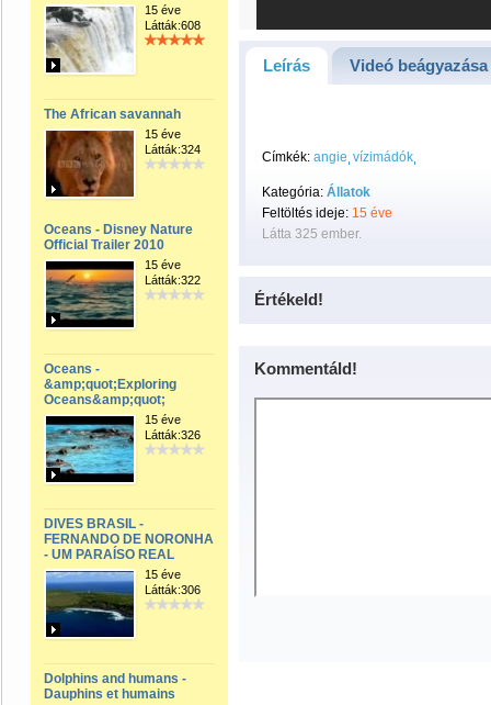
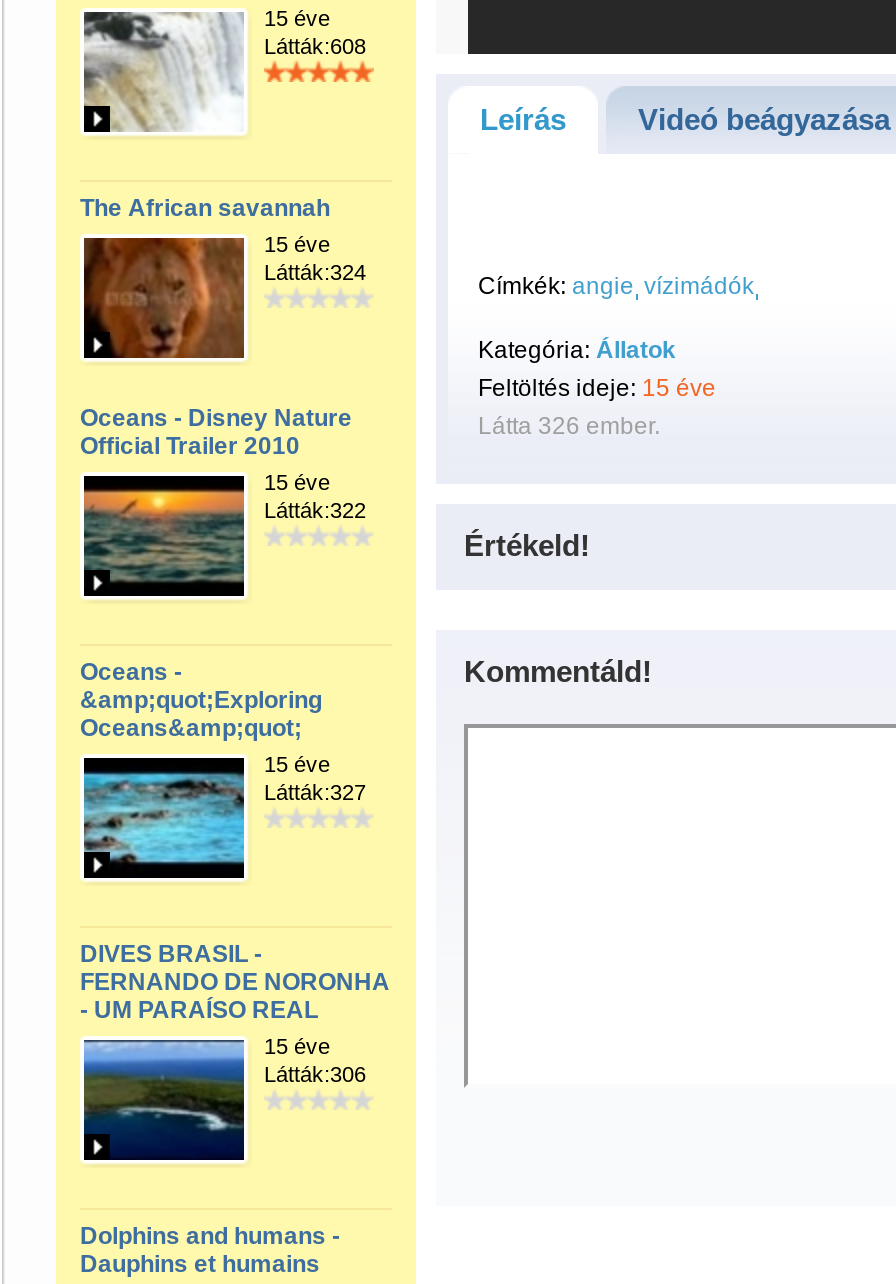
[262,226,362,242] Látta 325 ember. -> [478,412,660,440] Látta 326 ember.
[145,428,201,441] Látták:326 -> [264,780,366,804] Látták:327

